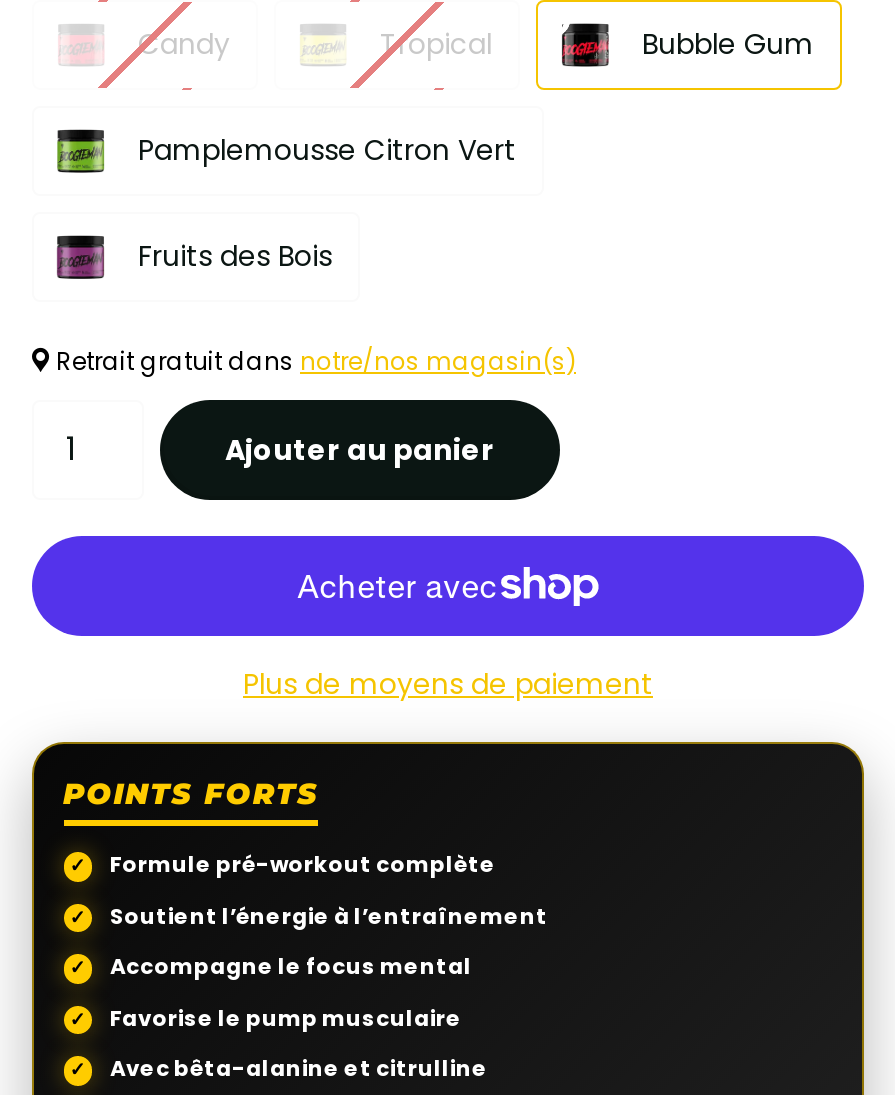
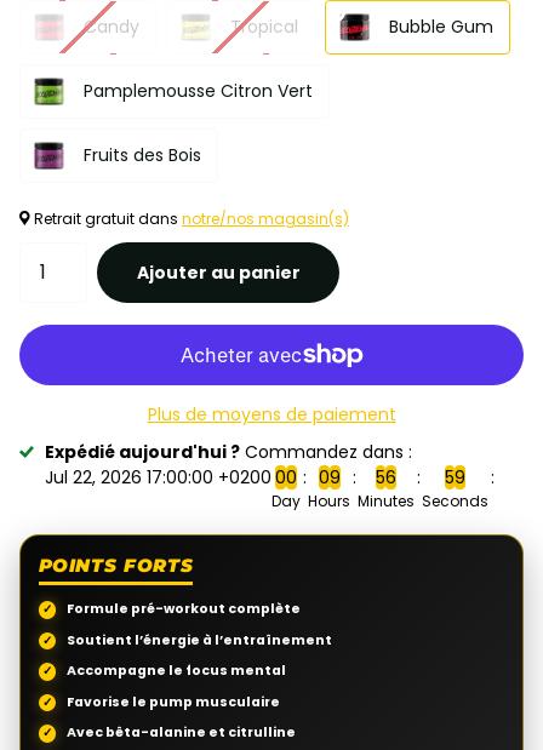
none -> [45,440,412,511] Expédié aujourd'hui ? Commandez dans : | Jul 22, 2026 17:00:00 +0200 00 | Day
none -> [308,465,350,511] 09 | Hours
none -> [358,465,415,511] 56 | Minutes
none -> [422,465,488,511] 59 | Seconds

